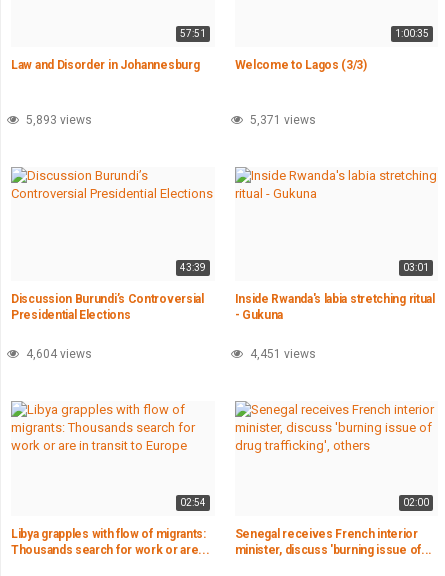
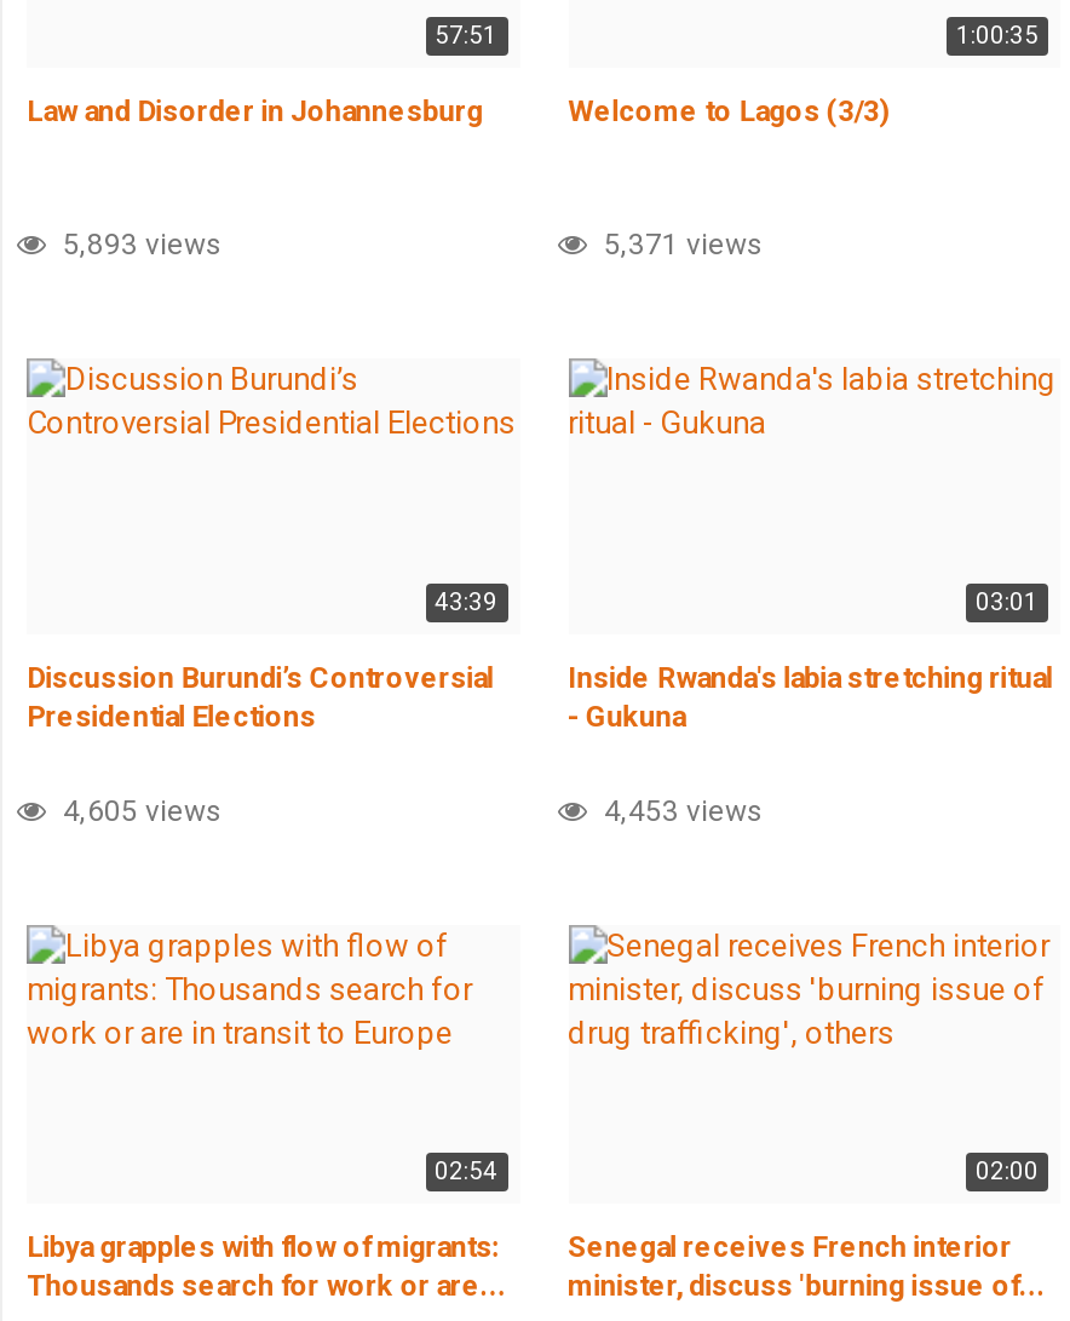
[23,347,92,361] 4,604 views -> [56,795,223,829] 4,605 views
[246,347,315,361] 4,451 views -> [597,795,764,829] 4,453 views

